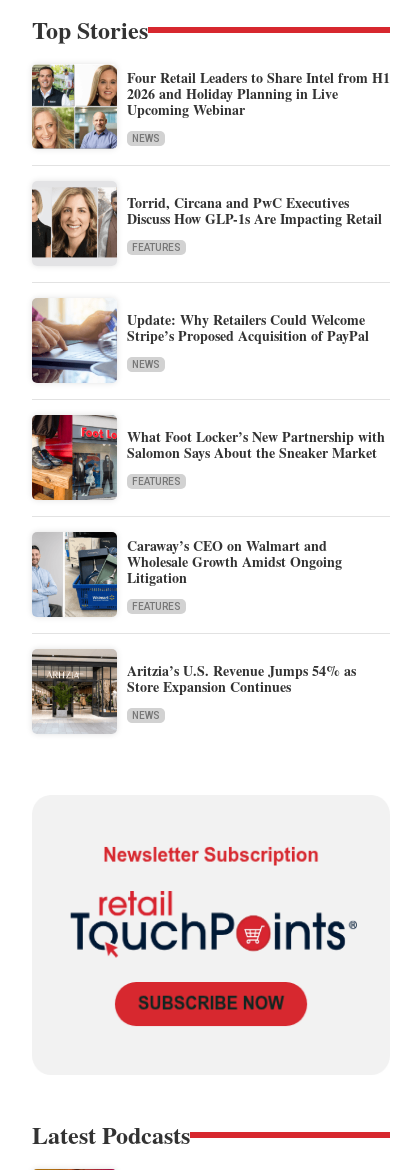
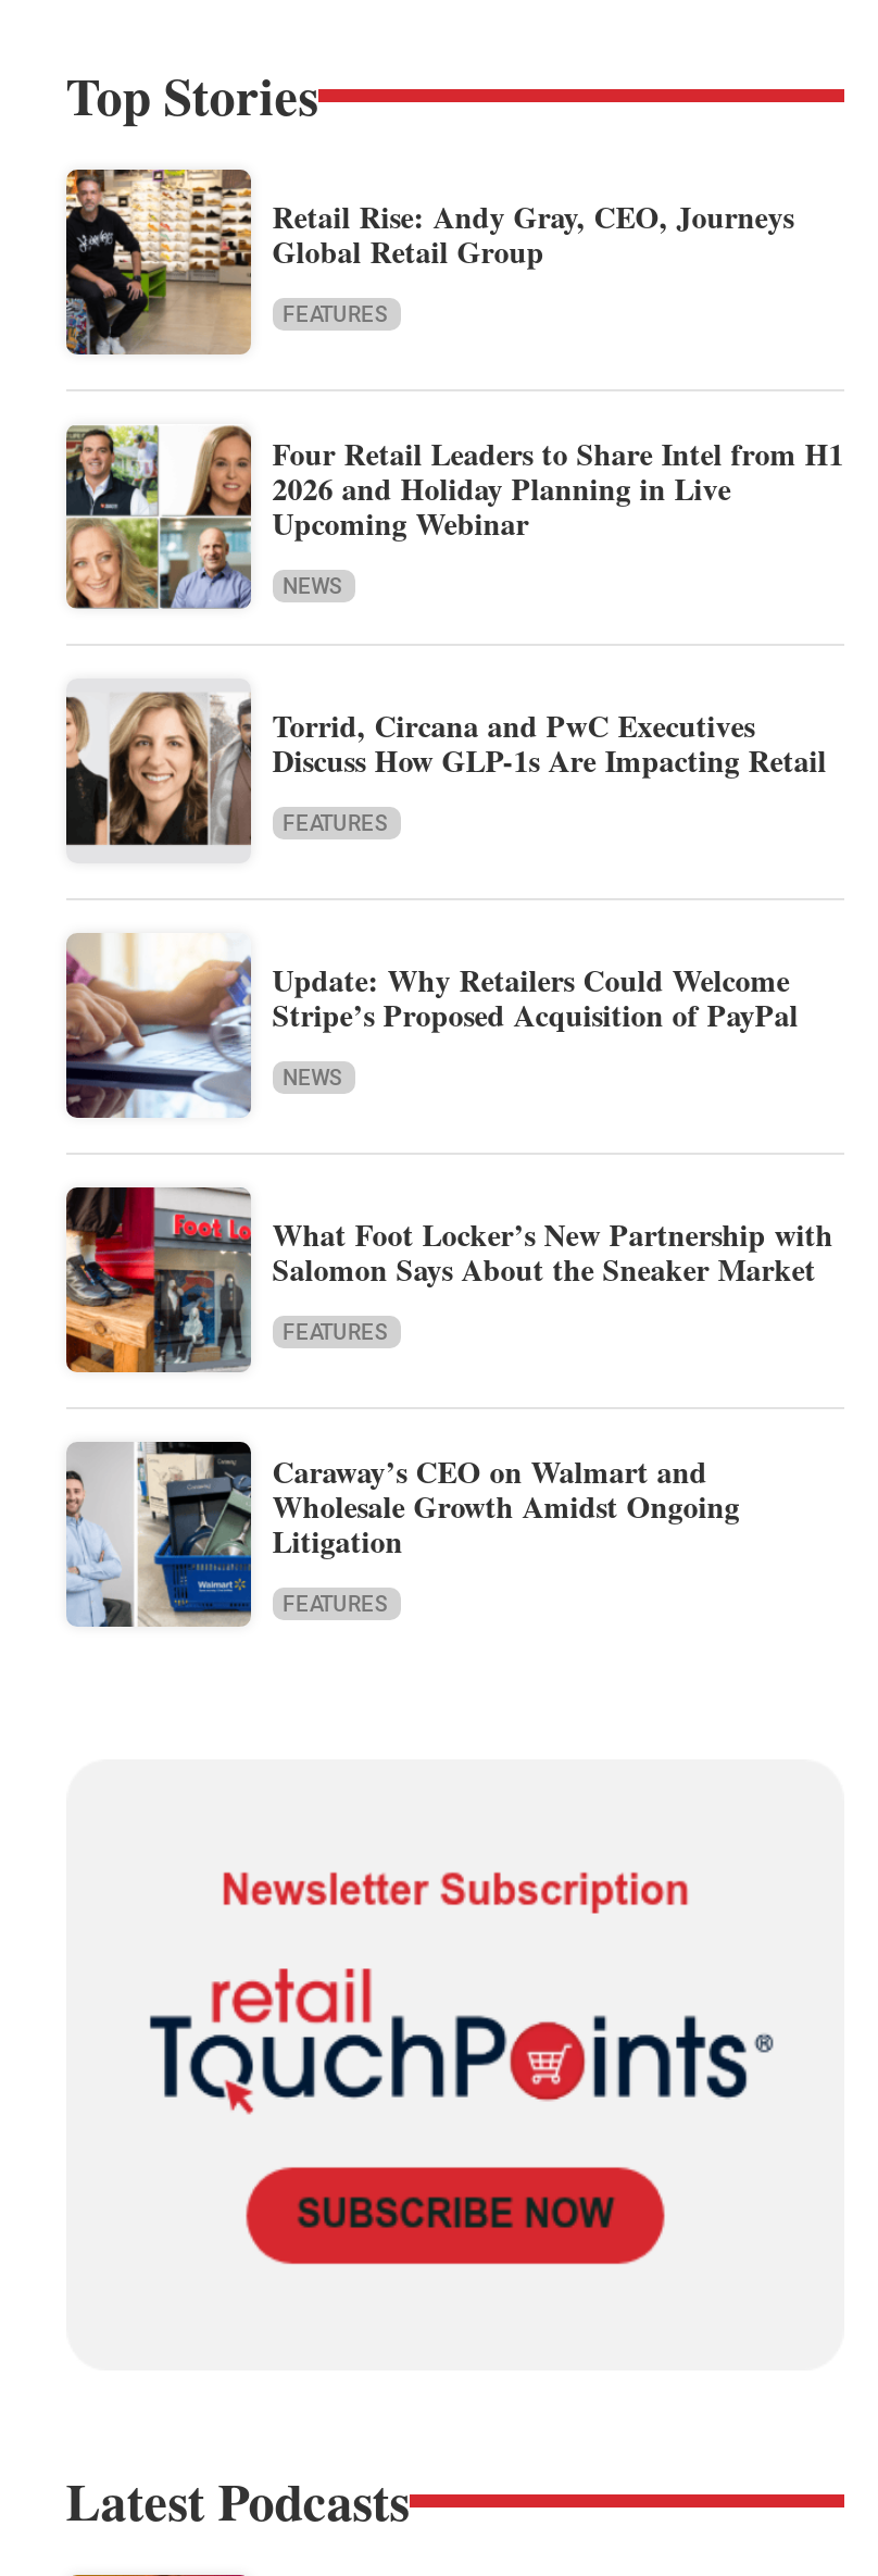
none -> [64,167,794,354] [image] | Retail Rise: Andy Gray, CEO, Journeys | Global Retail Group | FEATURES
moved [30,63,390,612] -> [62,422,844,1616]: [image] | Four Retail Leaders to Share Intel from H1 | 2026 and Holiday Planning in Live | ... | Litigation | FEATURES
[31,649,356,733] [image] | Aritzia’s U.S. Revenue Jumps 54% as | Store Expansion Continues | NEWS -> none

